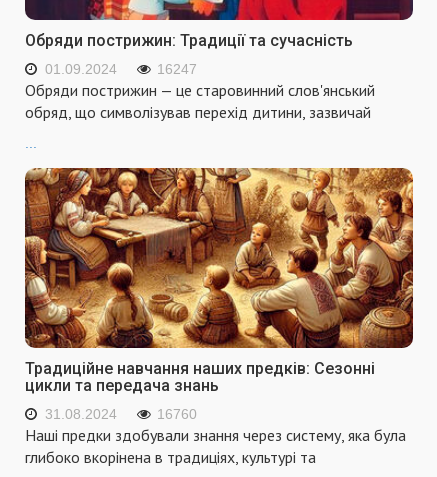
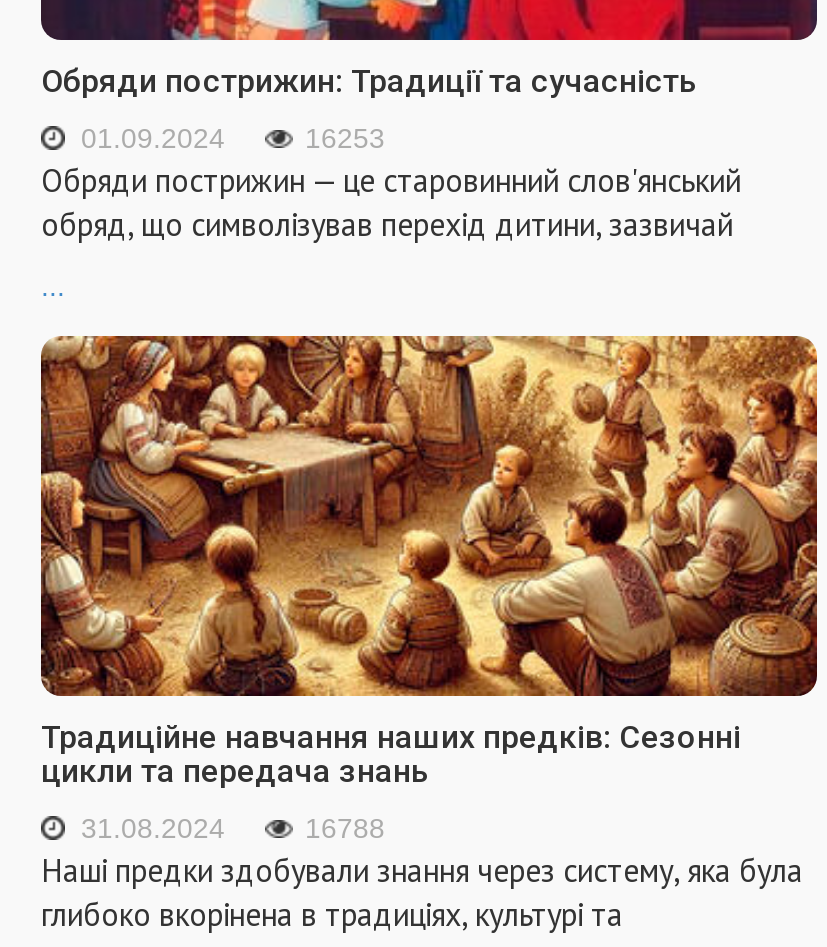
[157,61,197,77] 16247 -> [305,122,385,154] 16253
[157,406,197,422] 16760 -> [305,813,385,845] 16788

